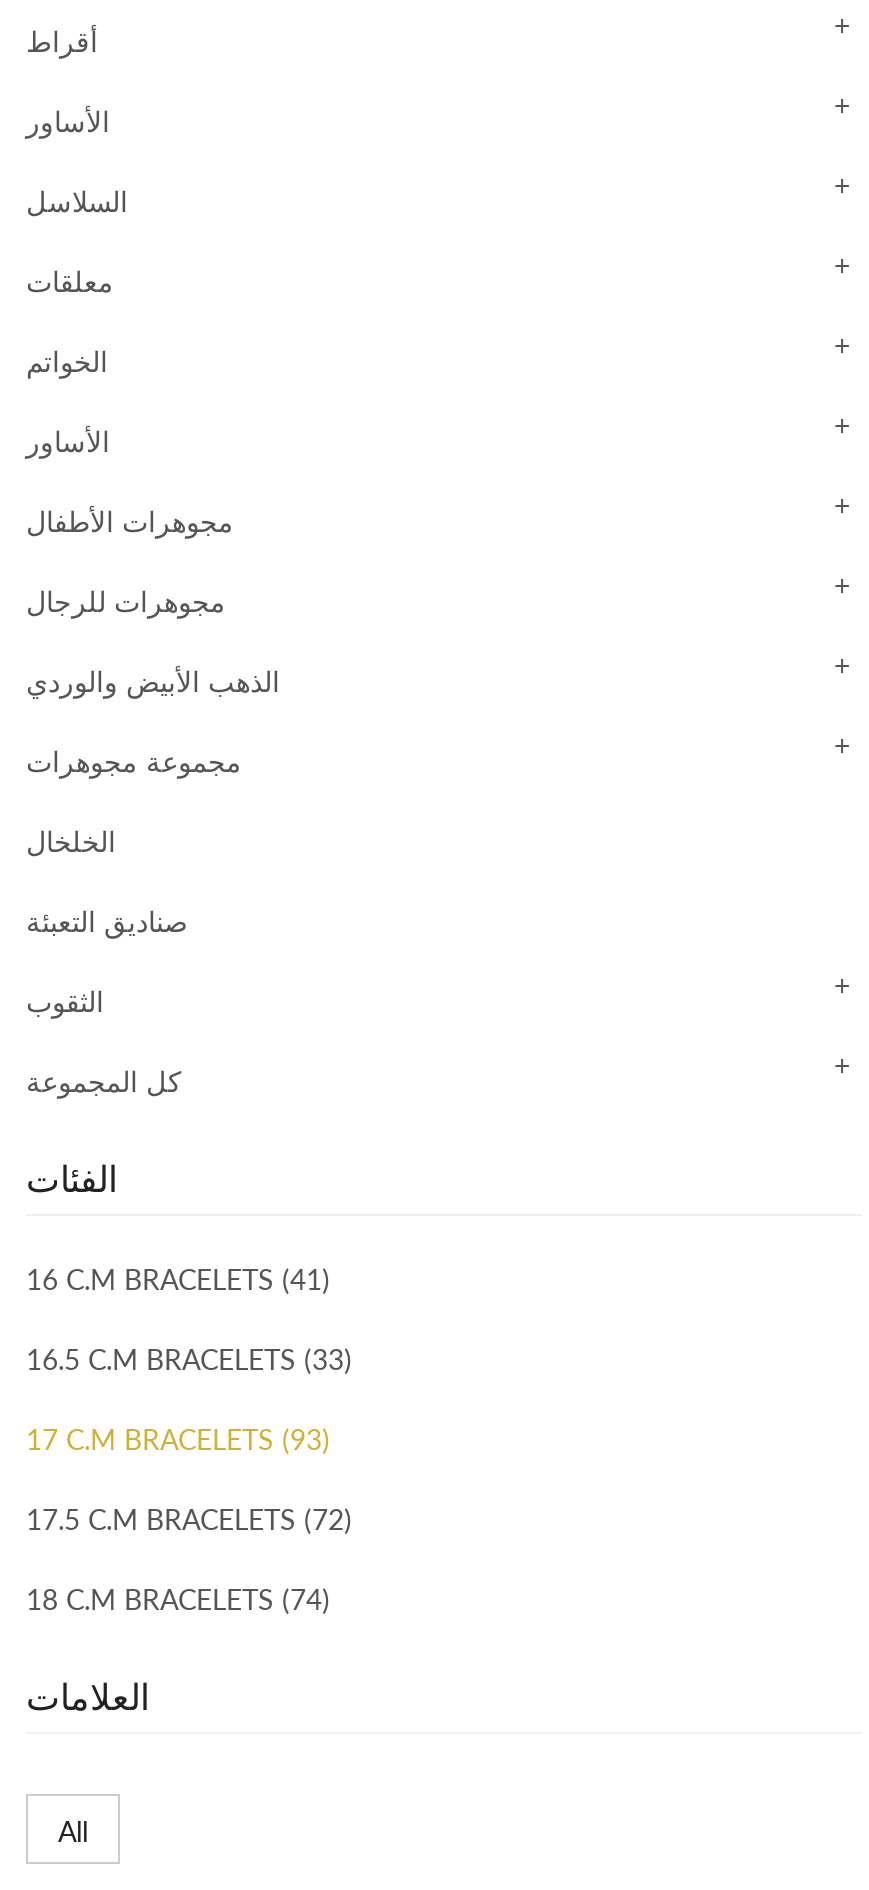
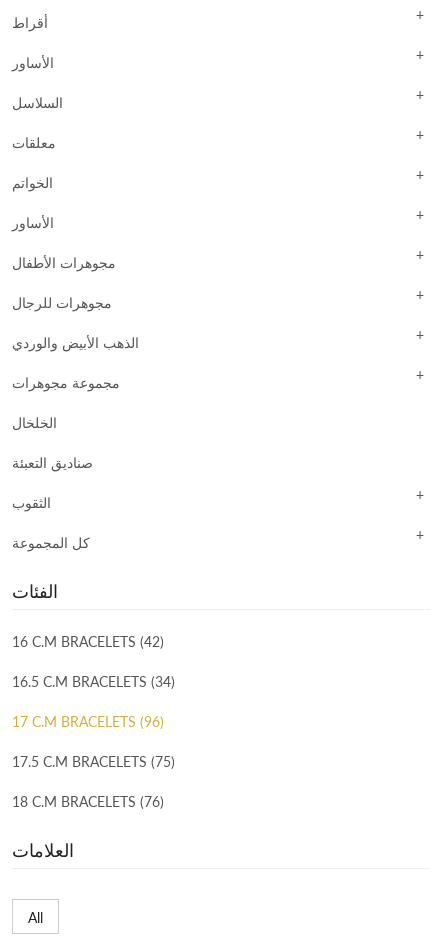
[26,1262,330,1296] 16 C.M BRACELETS (41) -> [12,633,164,650] 16 C.M BRACELETS (42)
[26,1342,352,1376] 16.5 C.M BRACELETS (33) -> [12,673,175,690] 16.5 C.M BRACELETS (34)
[26,1422,330,1456] 17 C.M BRACELETS (93) -> [12,713,164,730] 17 C.M BRACELETS (96)
[26,1502,352,1536] 17.5 C.M BRACELETS (72) -> [12,753,175,770] 17.5 C.M BRACELETS (75)
[26,1582,330,1616] 18 C.M BRACELETS (74) -> [12,793,164,810] 18 C.M BRACELETS (76)

